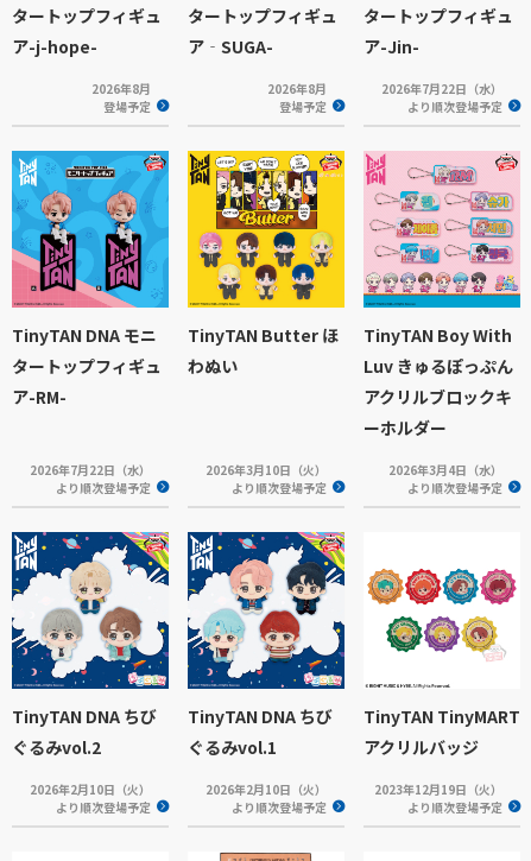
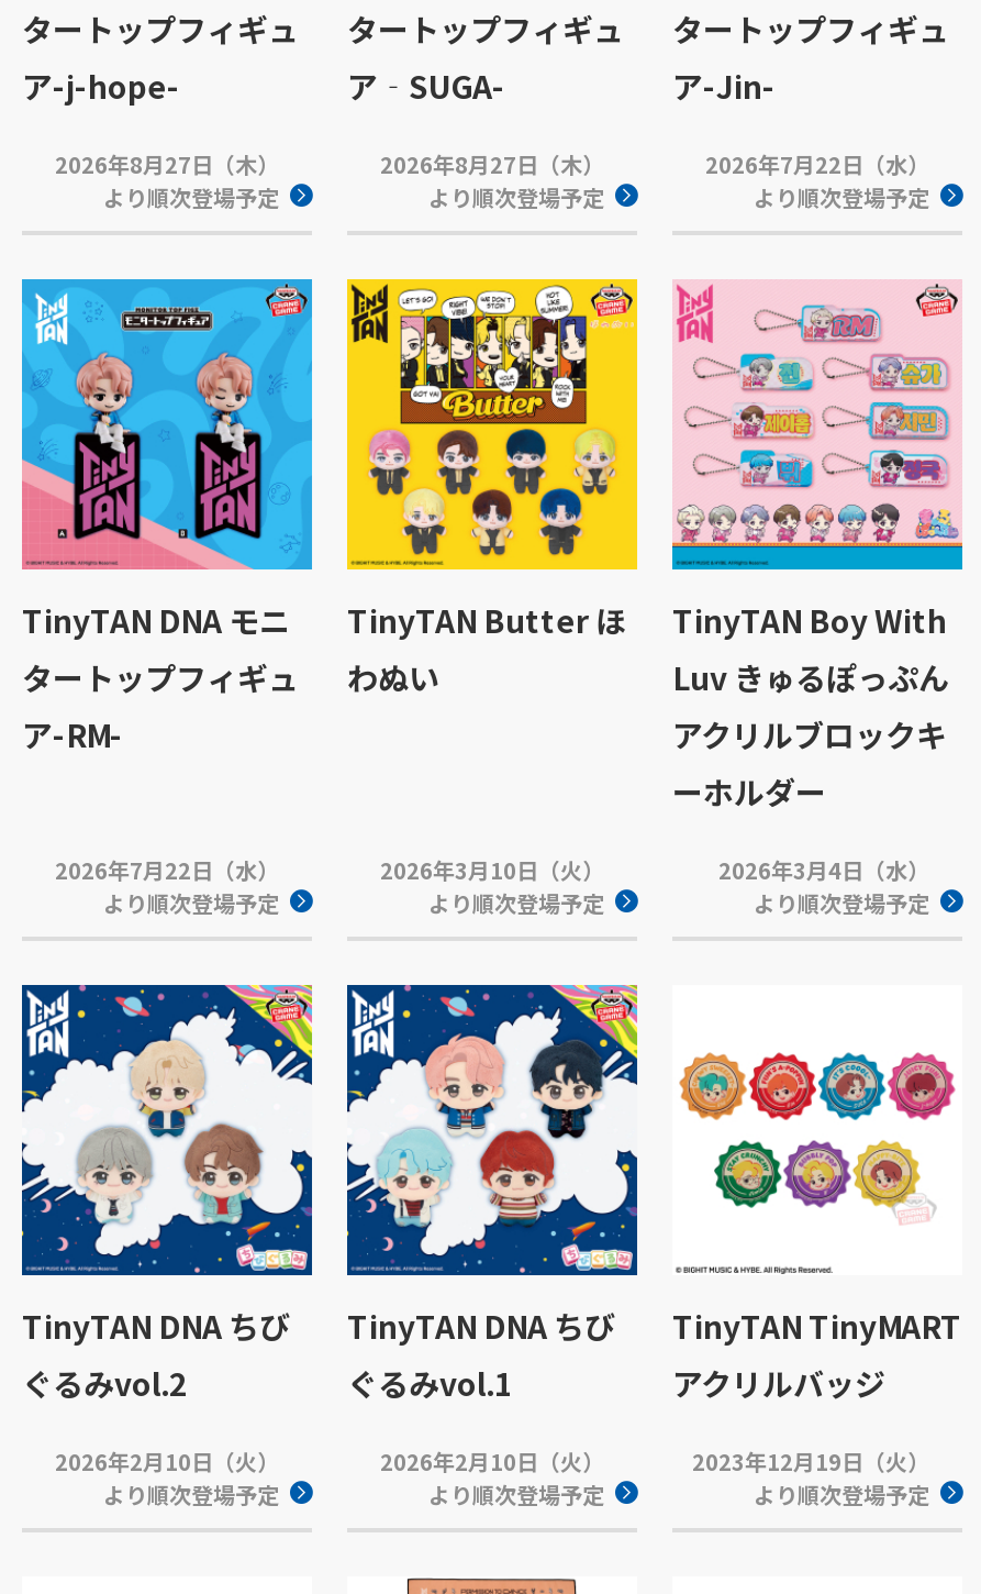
[91,80,151,116] 2026年8月 | 登場予定 -> [55,148,279,214] 2026年8月27日（木） | より順次登場予定
[267,80,327,116] 2026年8月 | 登場予定 -> [380,148,604,214] 2026年8月27日（木） | より順次登場予定

